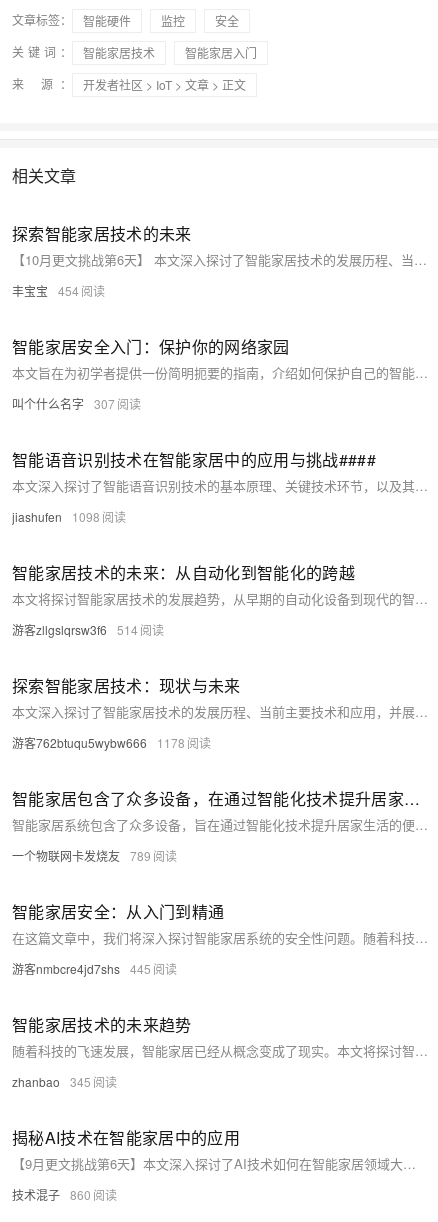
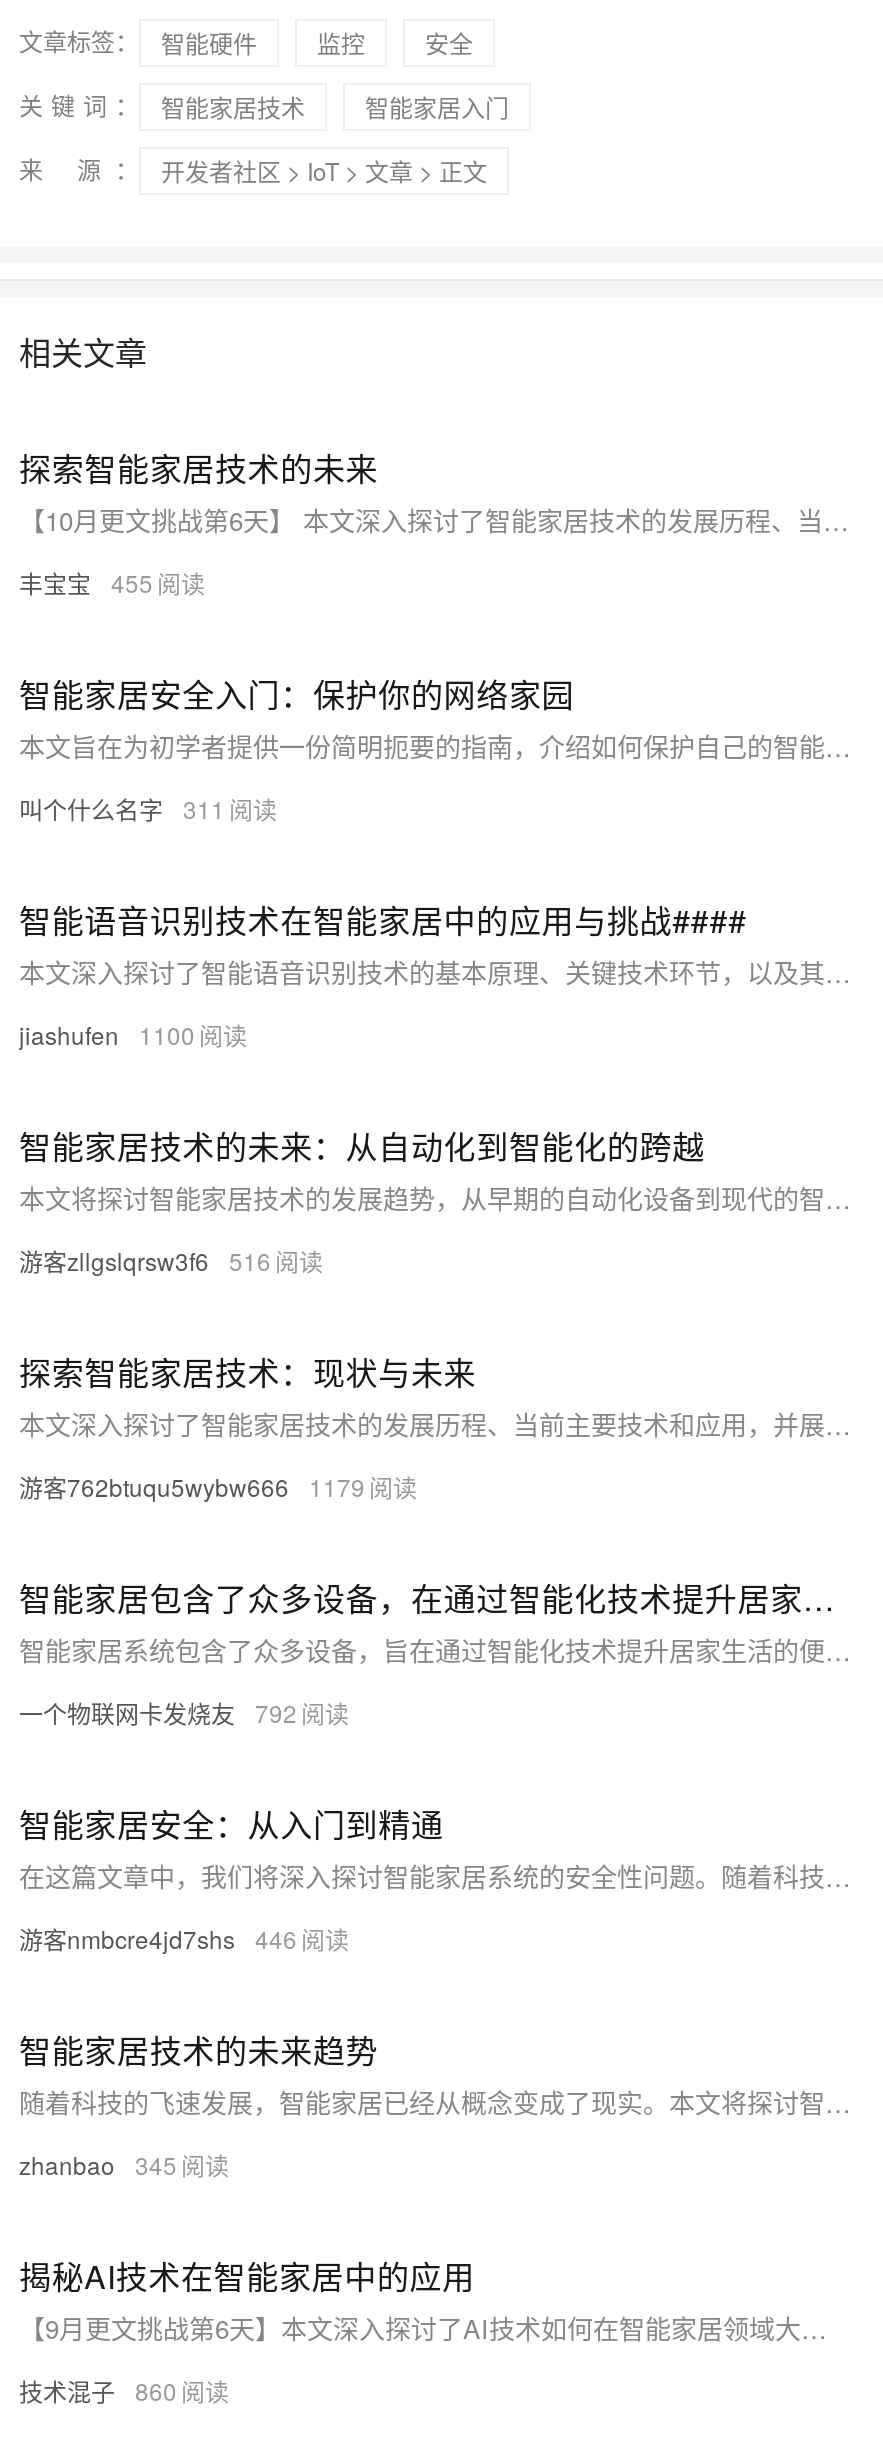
[12,282,79,299] 丰宝宝 454 -> [19,565,153,599] 丰宝宝 455
[12,395,115,412] 叫个什么名字 307 -> [19,791,225,825] 叫个什么名字 311
[12,508,100,525] jiashufen 1098 -> [19,1017,195,1051] jiashufen 1100
[12,621,138,638] 游客zllgslqrsw3f6 514 -> [19,1243,271,1277] 游客zllgslqrsw3f6 516
[12,734,185,751] 游客762btuqu5wybw666 1178 -> [19,1469,365,1503] 游客762btuqu5wybw666 1179
[12,847,151,864] 一个物联网卡发烧友 789 -> [19,1695,297,1729] 一个物联网卡发烧友 792
[12,960,151,977] 游客nmbcre4jd7shs 445 -> [19,1921,297,1955] 游客nmbcre4jd7shs 446

